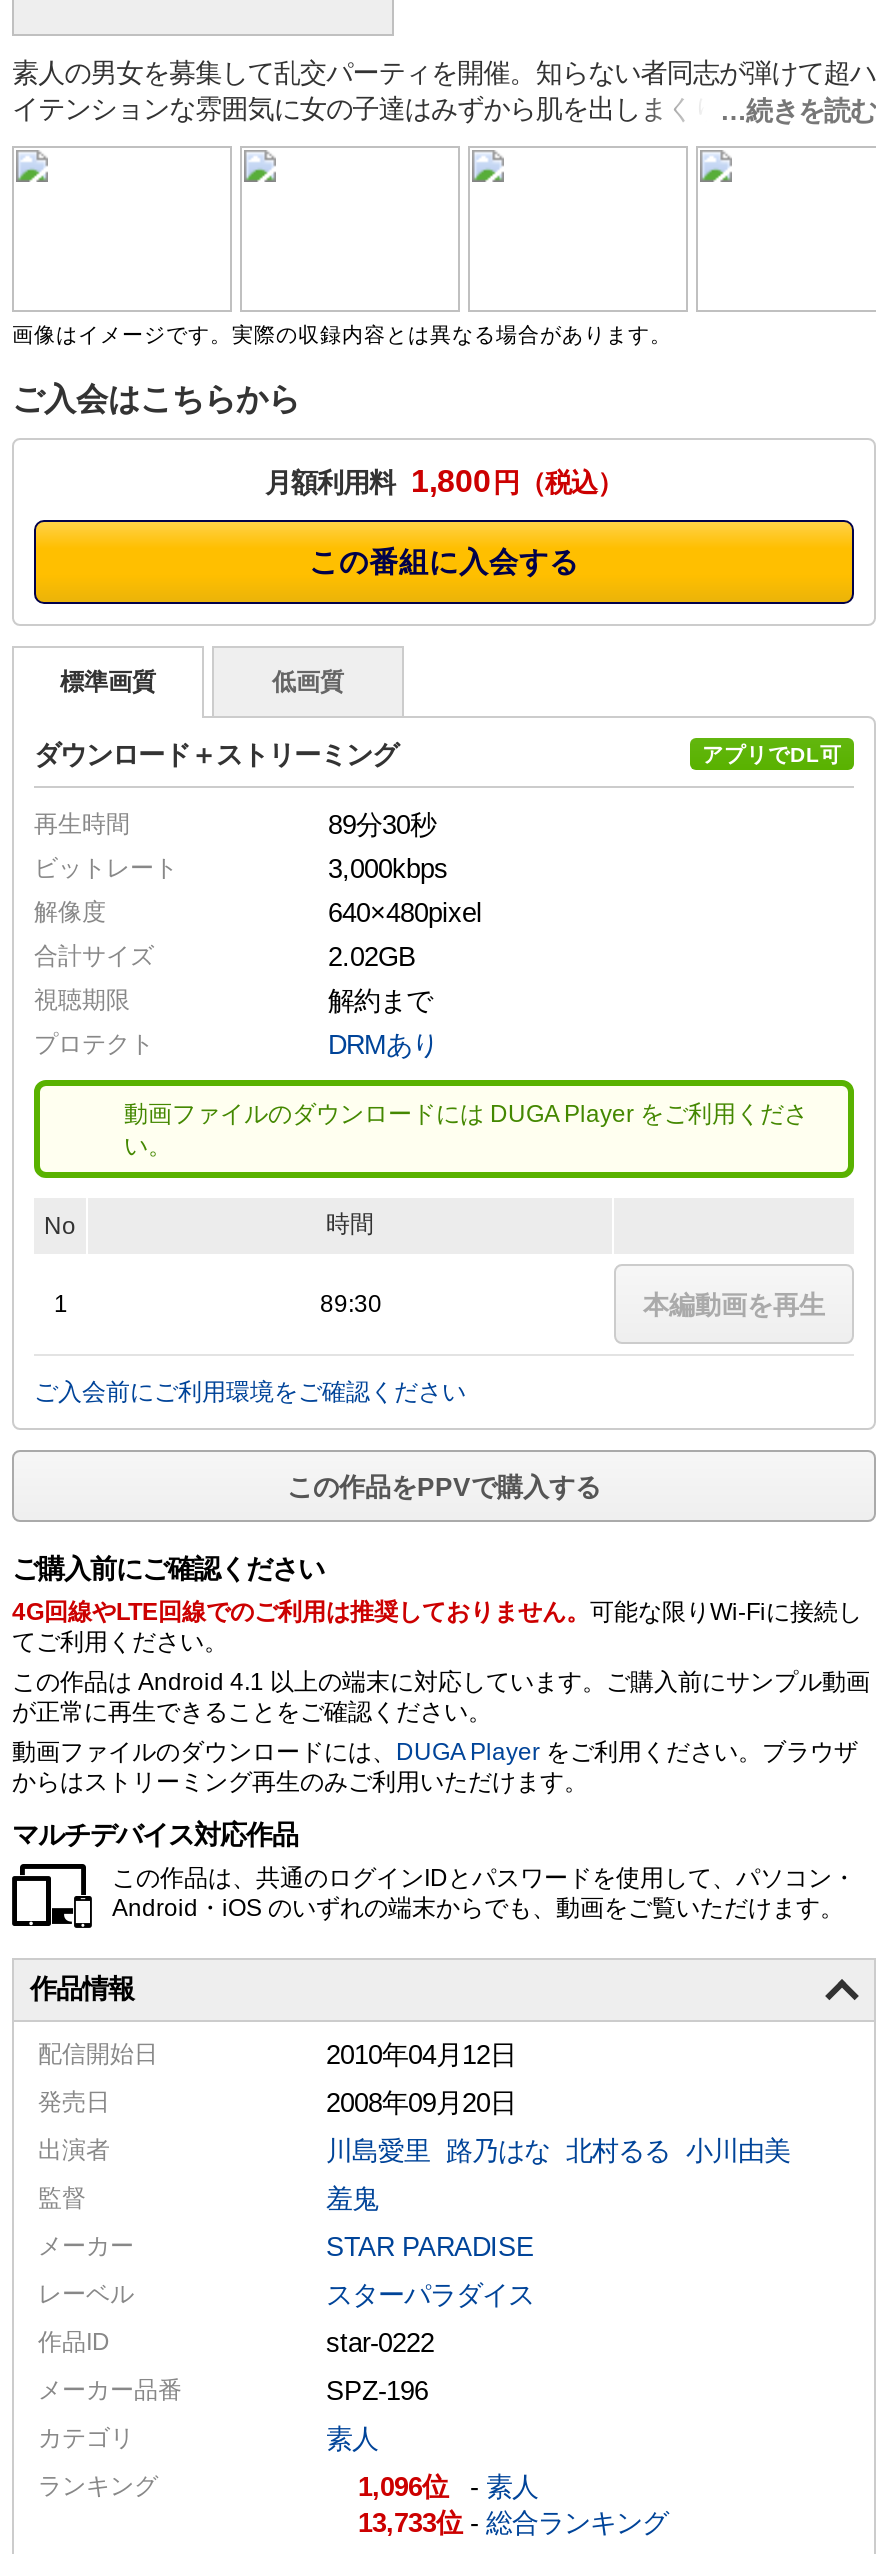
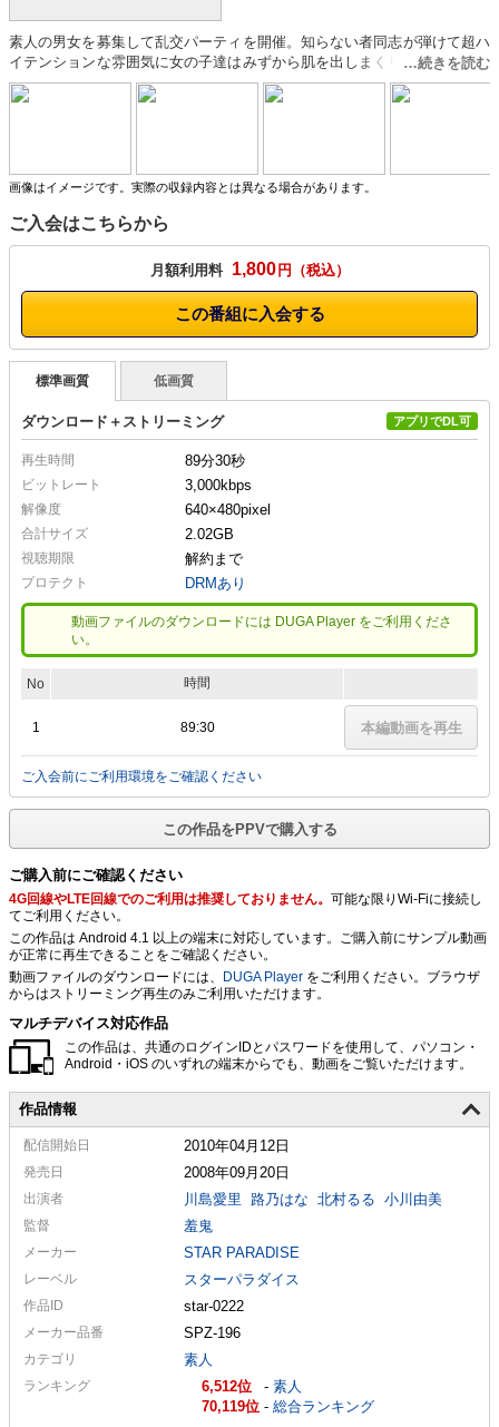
[358,2472,538,2502] 1,096 -素人 -> [202,1378,302,1394] 6,512 -素人
[358,2508,668,2538] 13,733 -総合ランキング -> [202,1398,374,1415] 70,119 -総合ランキング

